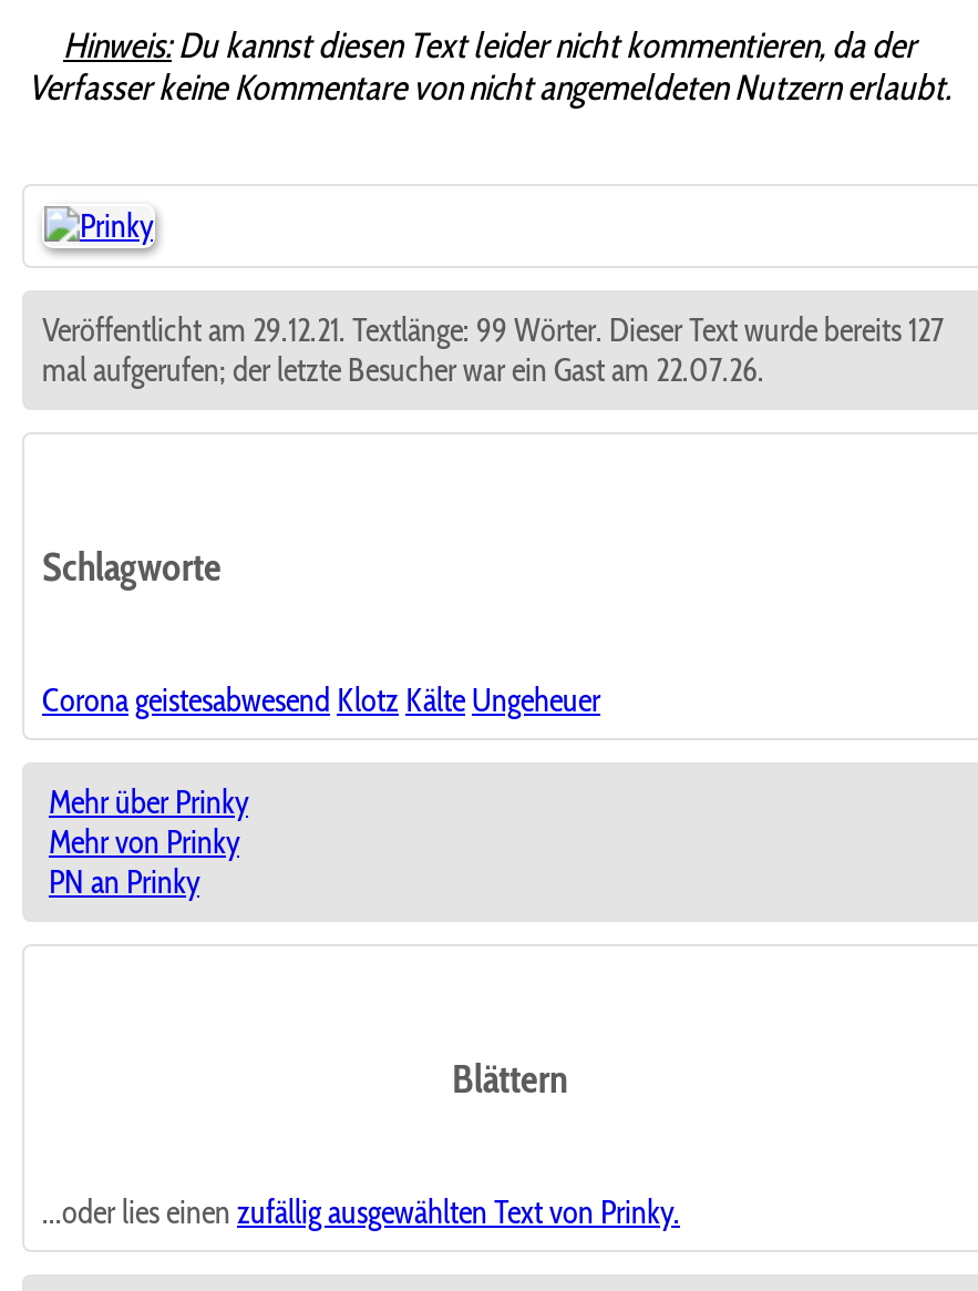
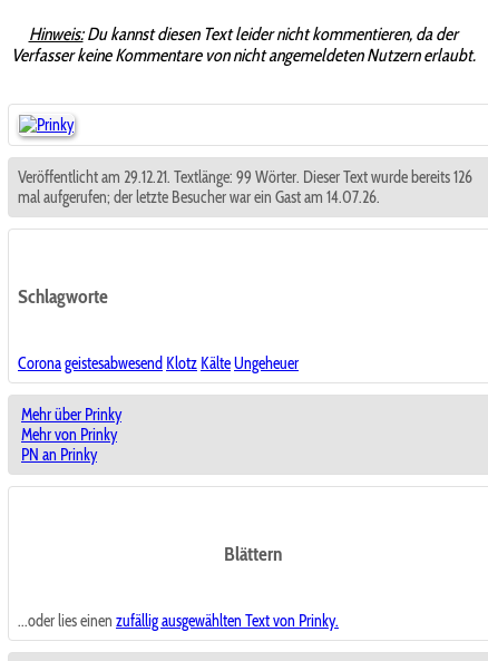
[42,309,944,349] Veröffentlicht am 29.12.21. Textlänge: 99 Wörter. Dieser Text wurde bereits 127 -> [18,167,472,187] Veröffentlicht am 29.12.21. Textlänge: 99 Wörter. Dieser Text wurde bereits 126
[42,349,764,389] mal aufgerufen; der letzte Besucher war ein Gast am 22.07.26. -> [18,187,380,207] mal aufgerufen; der letzte Besucher war ein Gast am 14.07.26.

